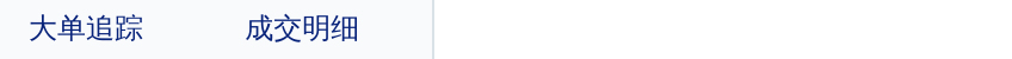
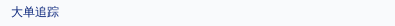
[245,12,359,45] 成交明细 -> none

